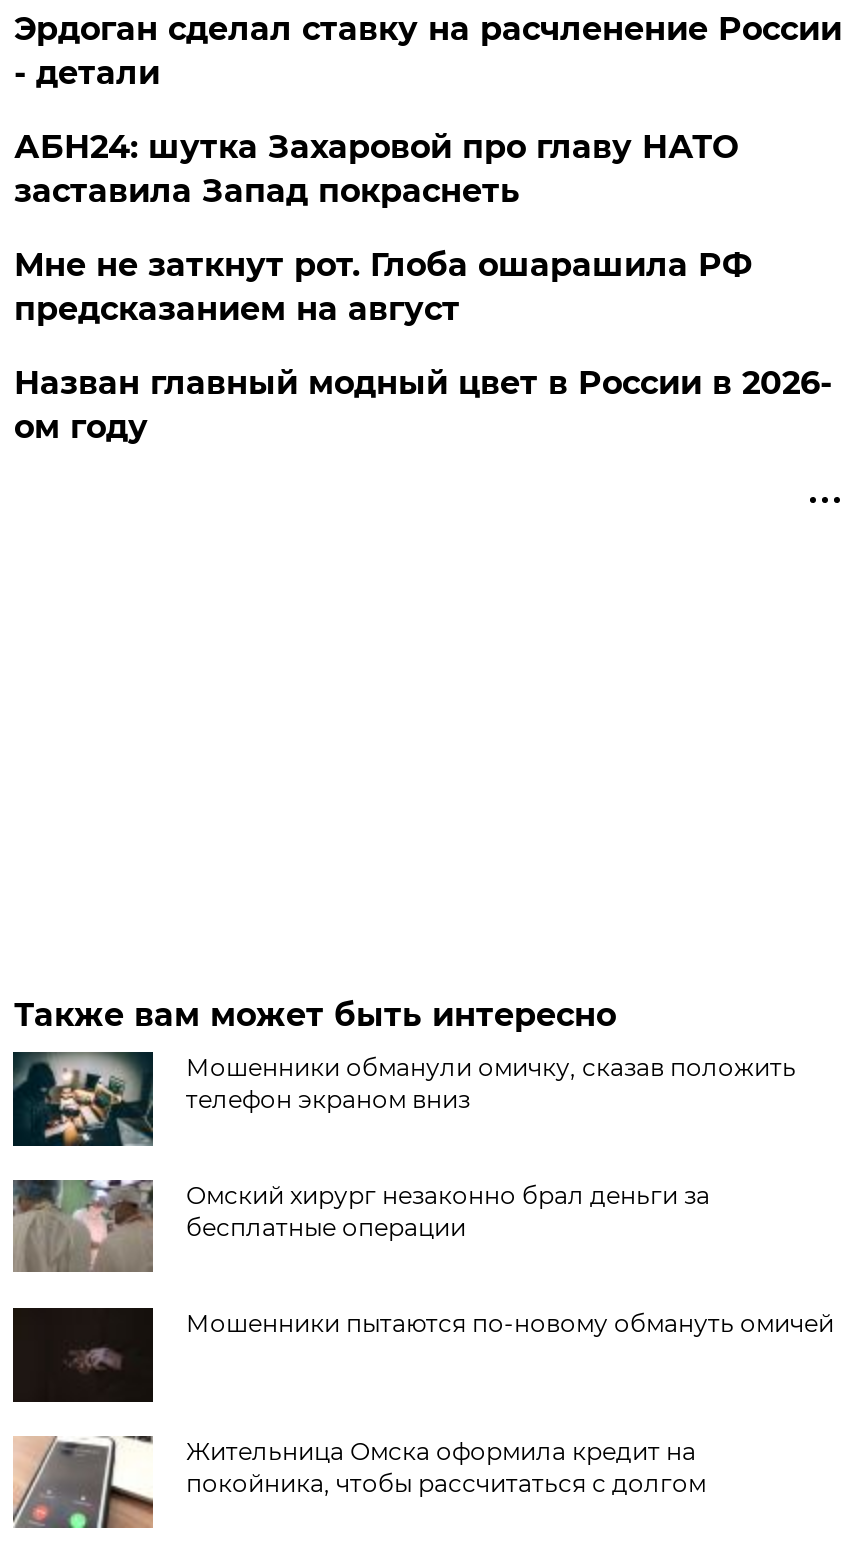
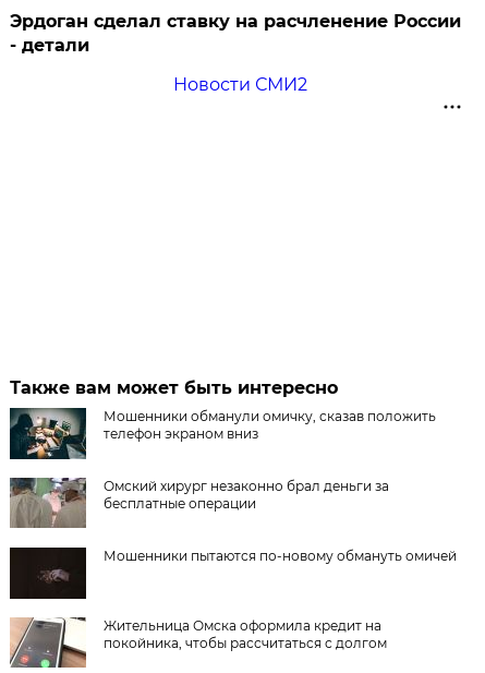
[14,128,832,446] АБН24: шутка Захаровой про главу НАТО | заставила Запад покраснеть | Мне не заткнут рот. Глоба ошарашила РФ | предсказанием на август | Назван главный модный цвет в России в 2026- | ом году -> [173,74,307,95] Новости СМИ2

